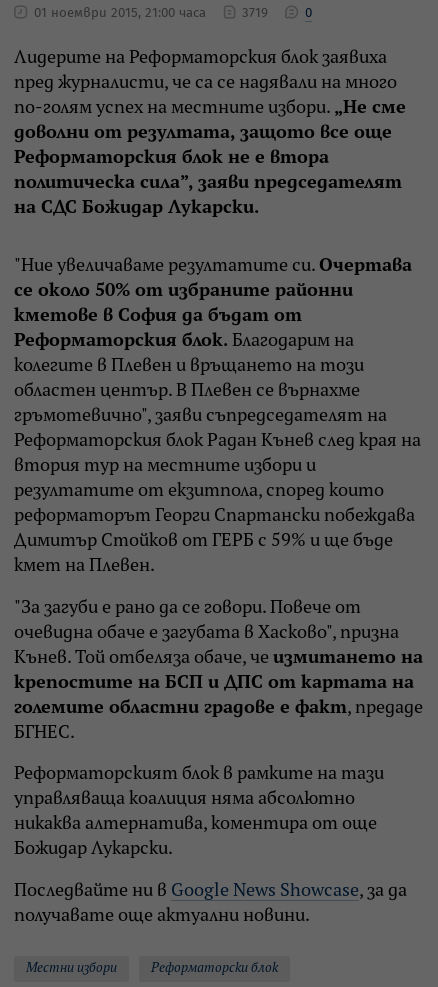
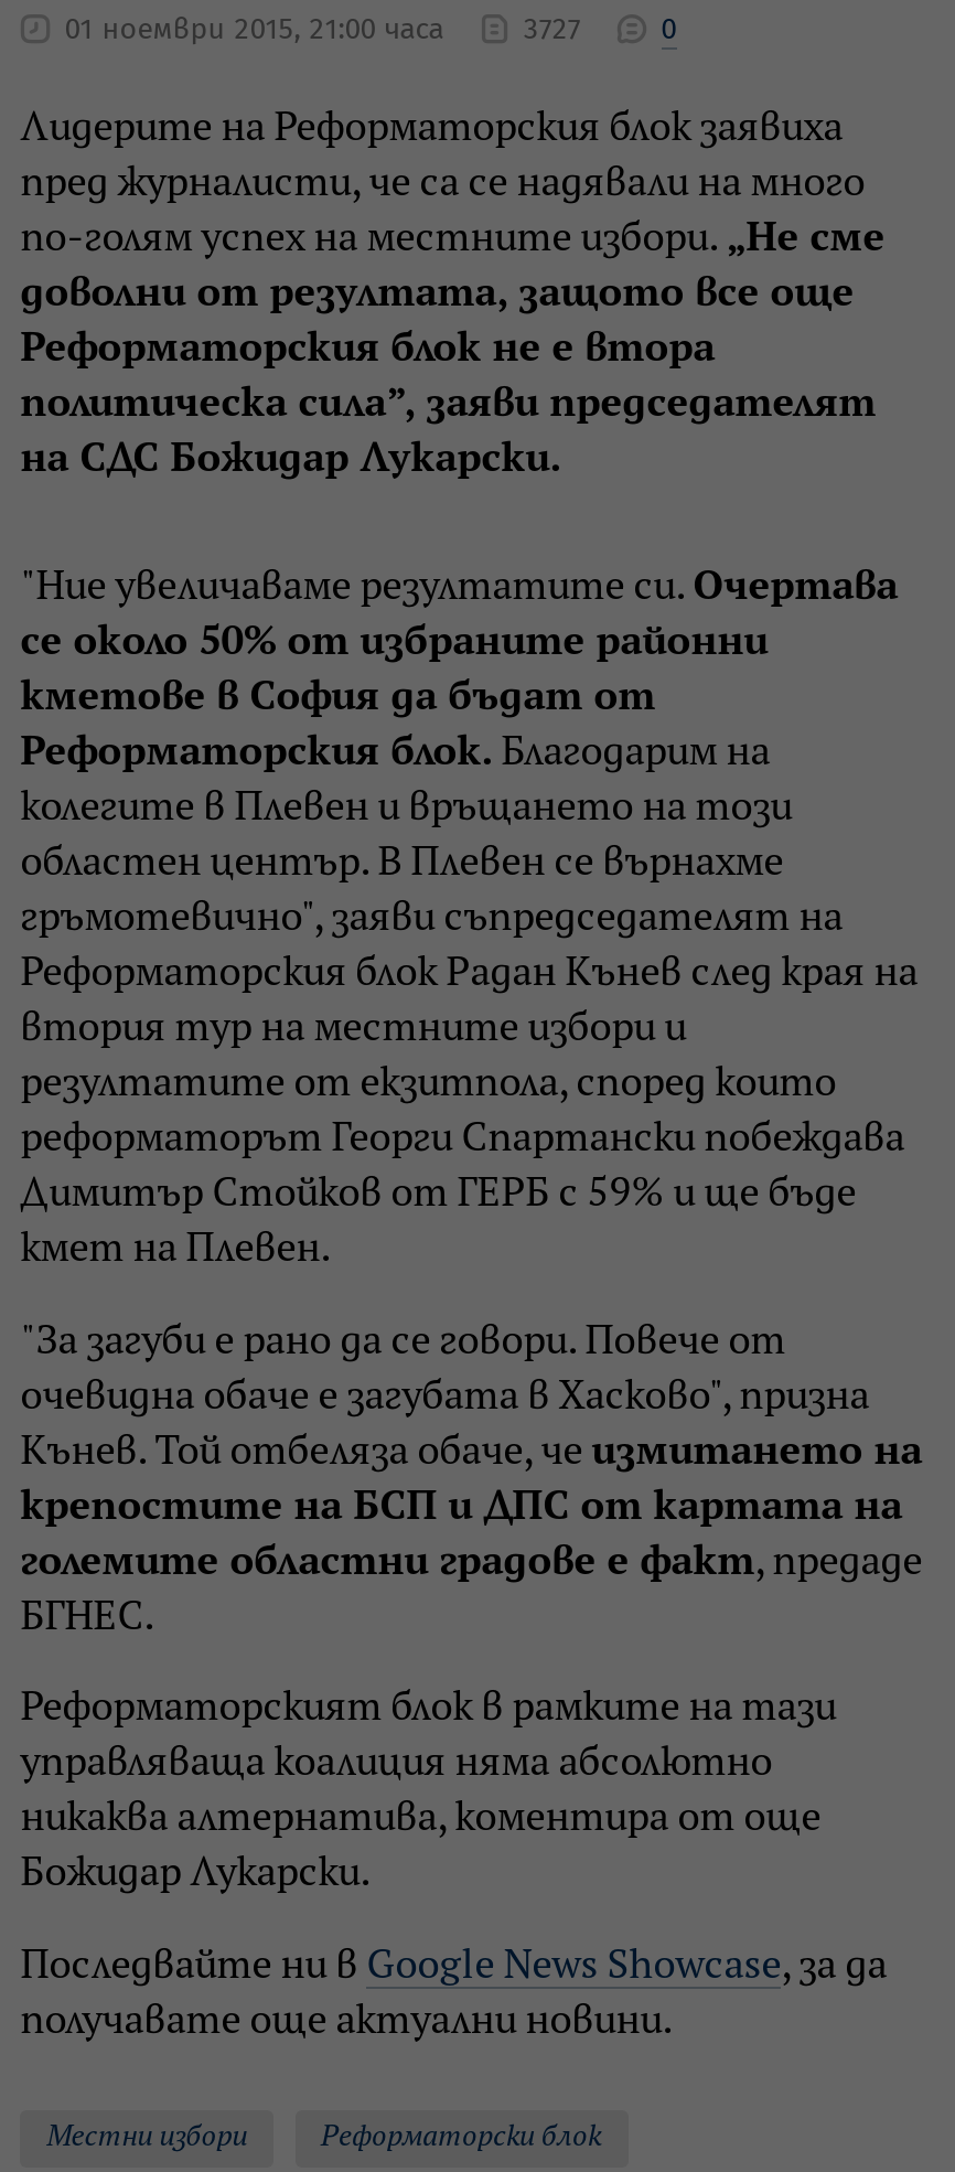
[242,5,268,21] 3719 -> [524,12,581,47] 3727

